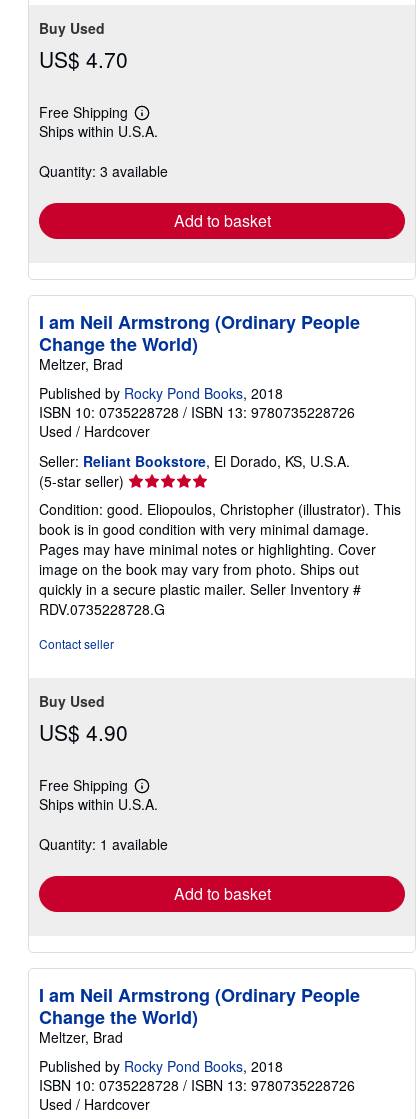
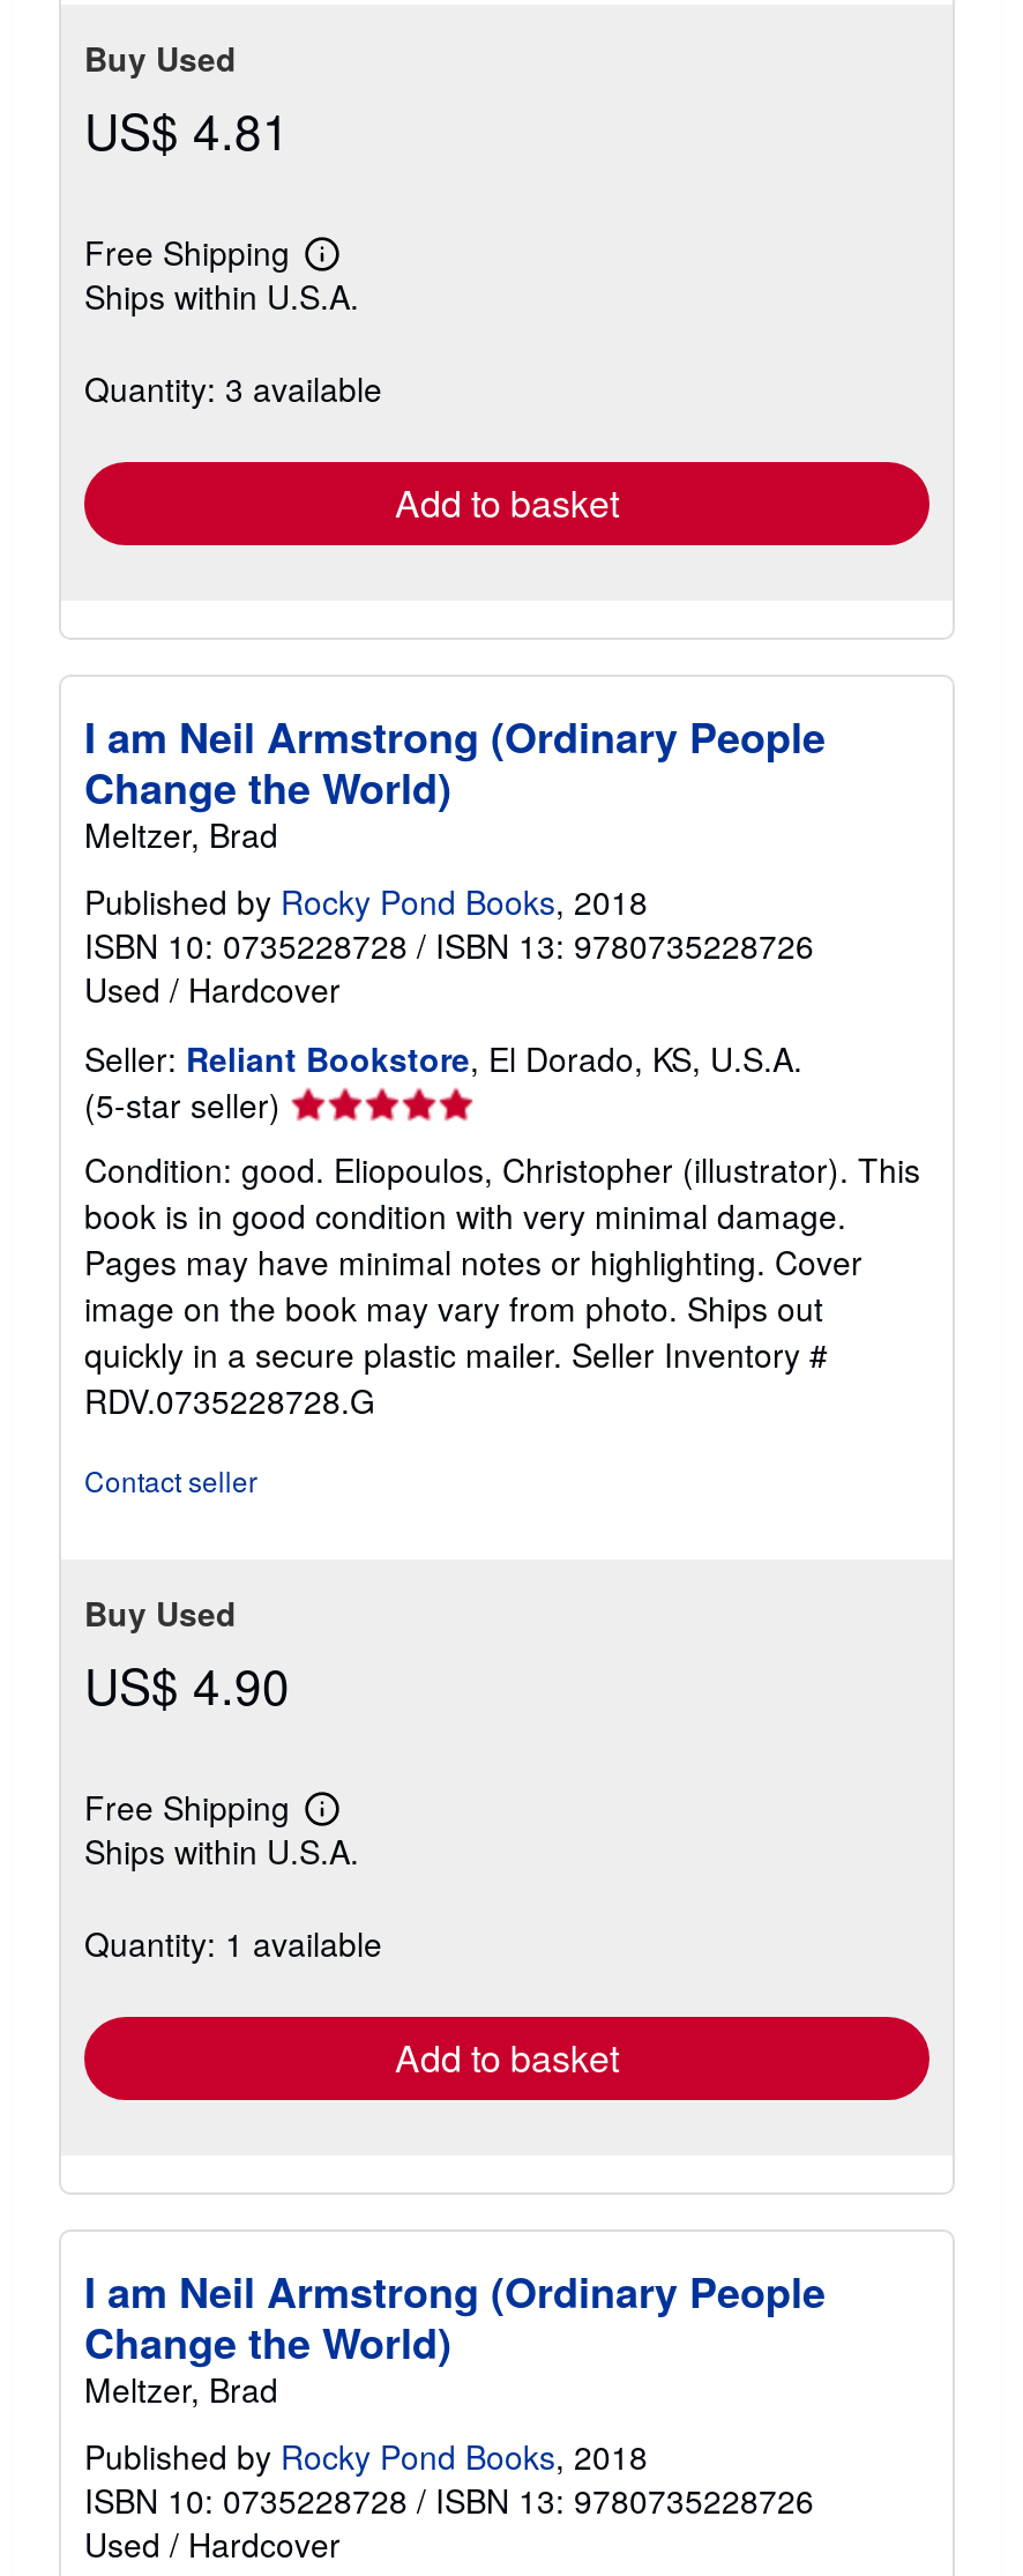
[39,44,128,74] US$ 4.70 -> [84,94,290,164] US$ 4.81

